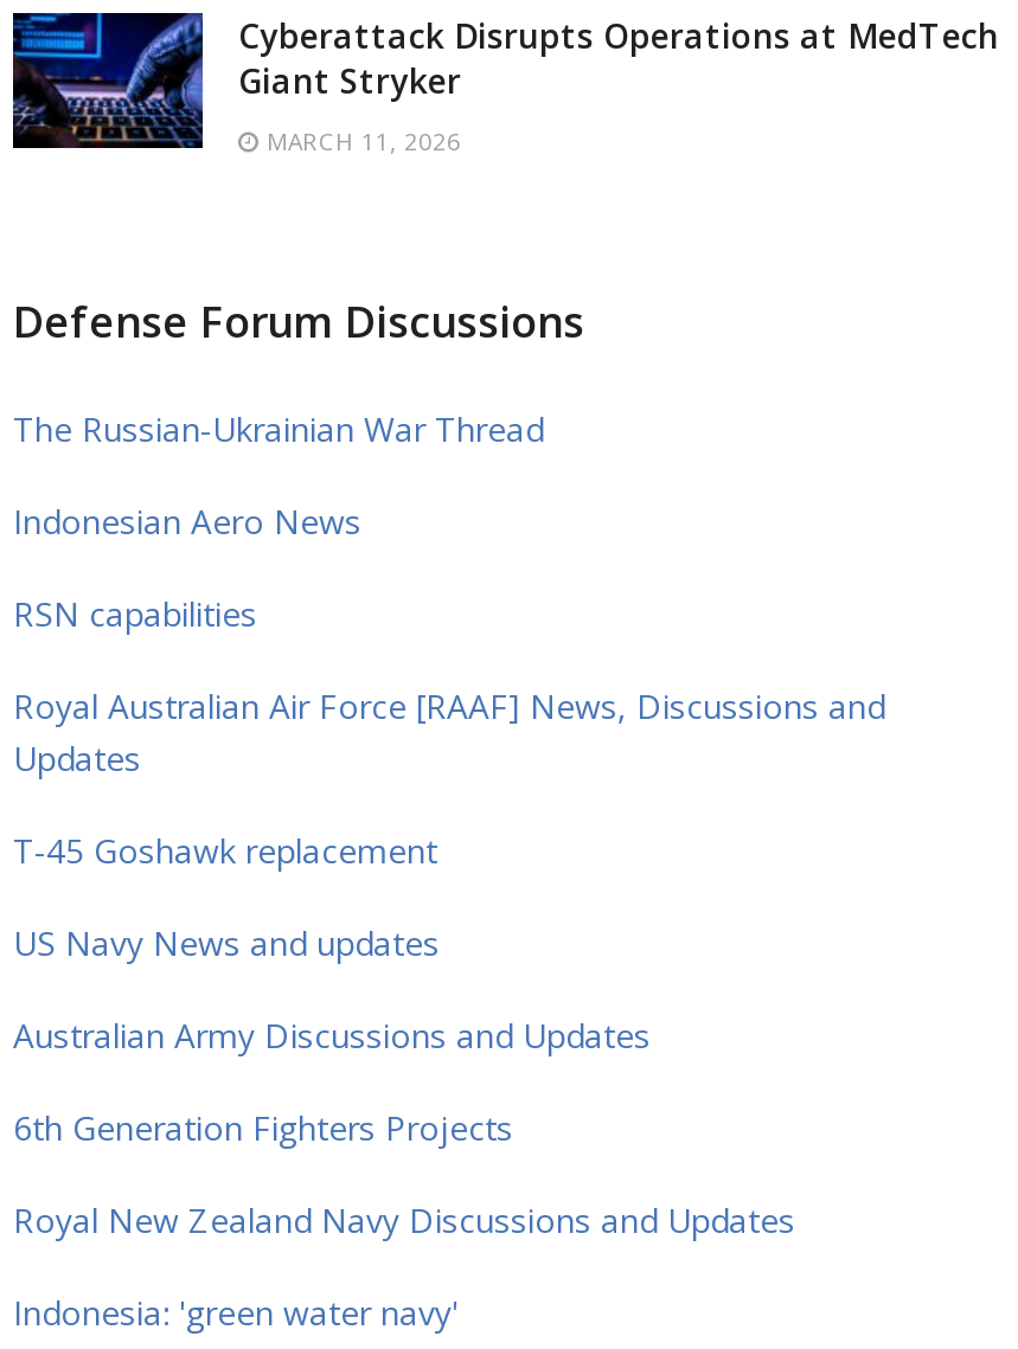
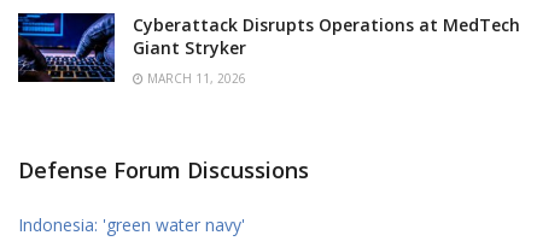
[13,406,885,1242] The Russian-Ukrainian War Thread | Indonesian Aero News | RSN capabilities | Royal Australian Air Force [RAAF] News, Discussions and | Updates | T-45 Goshawk replacement | US Navy News and updates | Australian Army Discussions and Updates | 6th Generation Fighters Projects | Royal New Zealand Navy Discussions and Updates -> none

